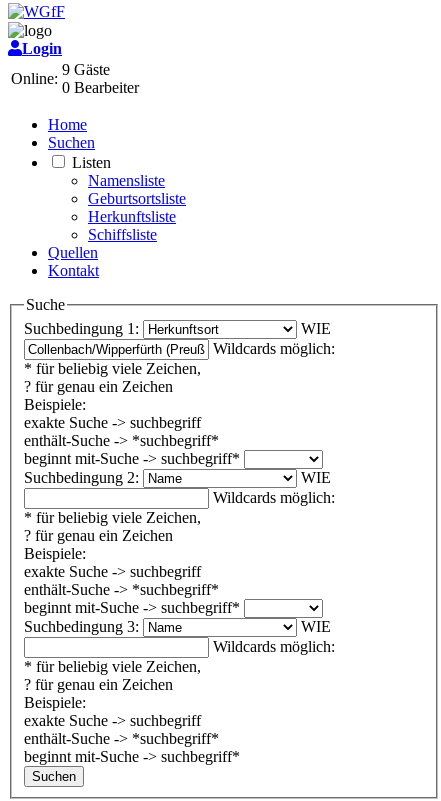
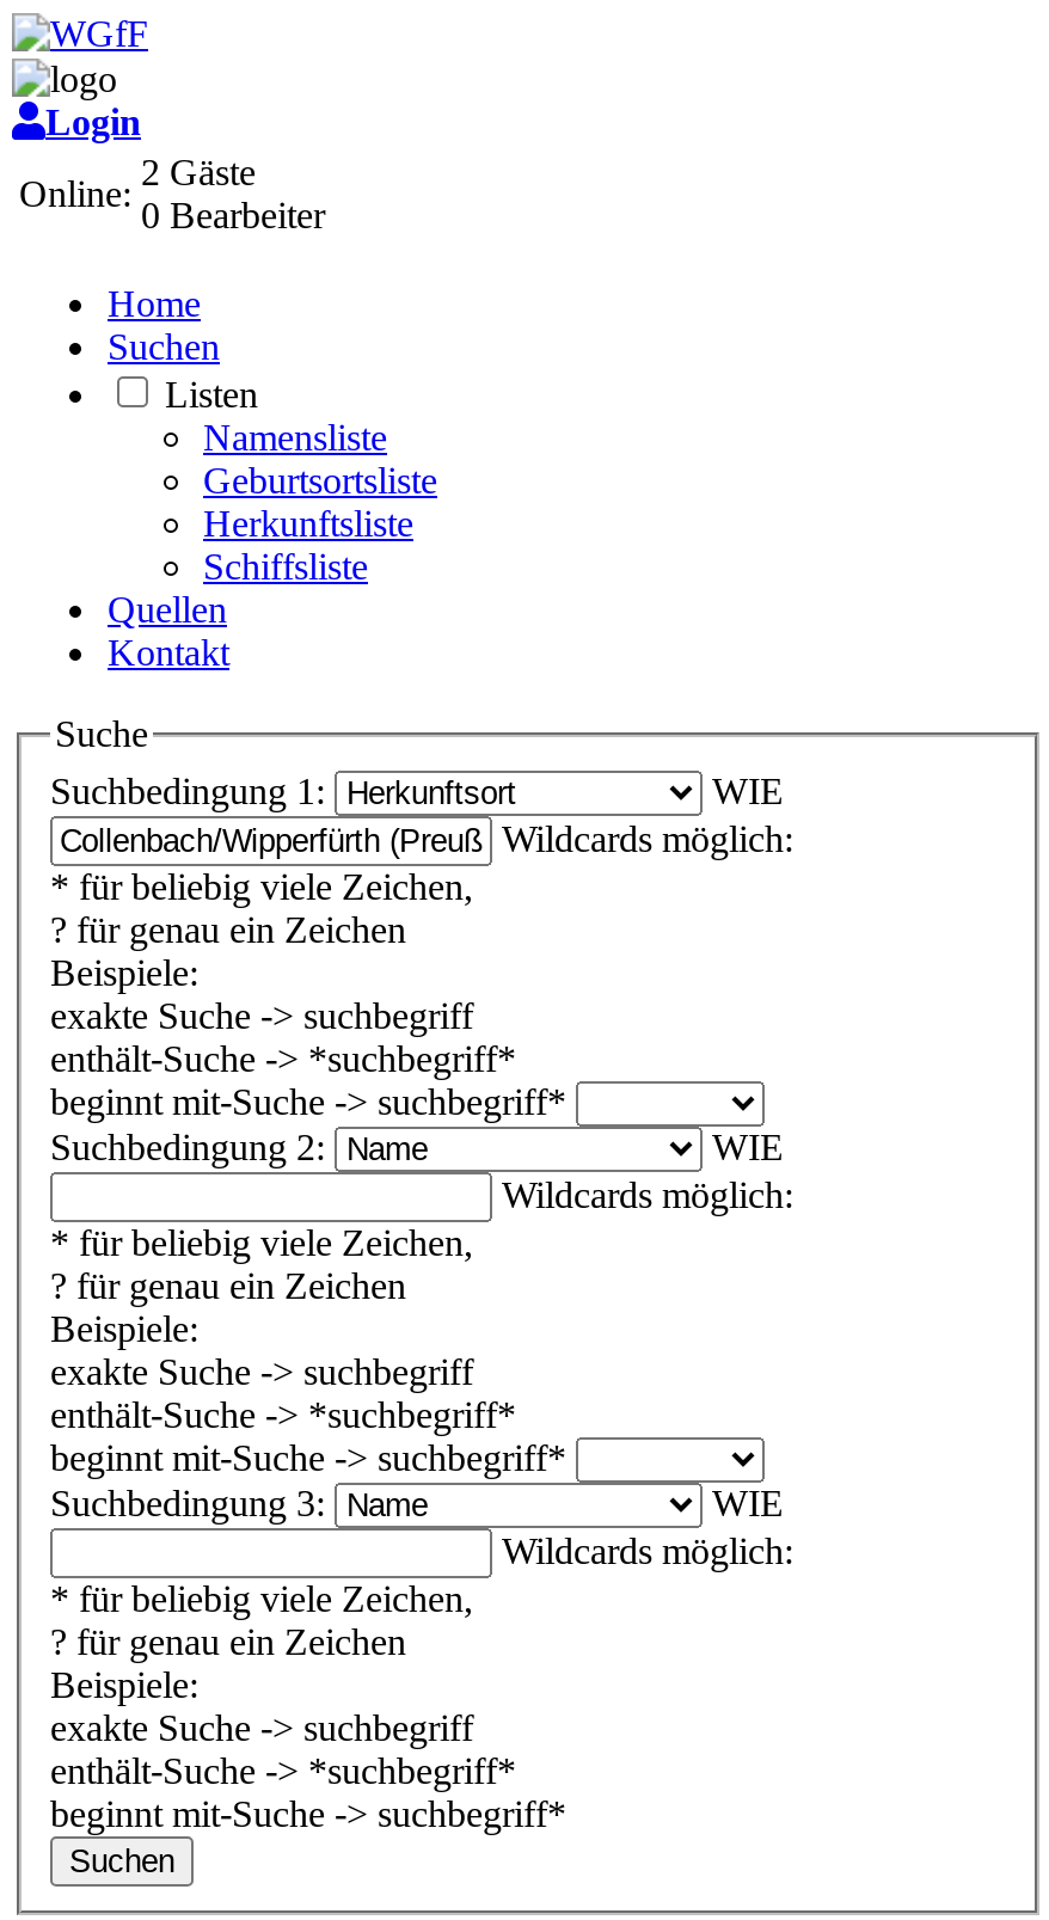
[62,61,110,78] 9 Gäste -> [141,152,256,193] 2 Gäste

